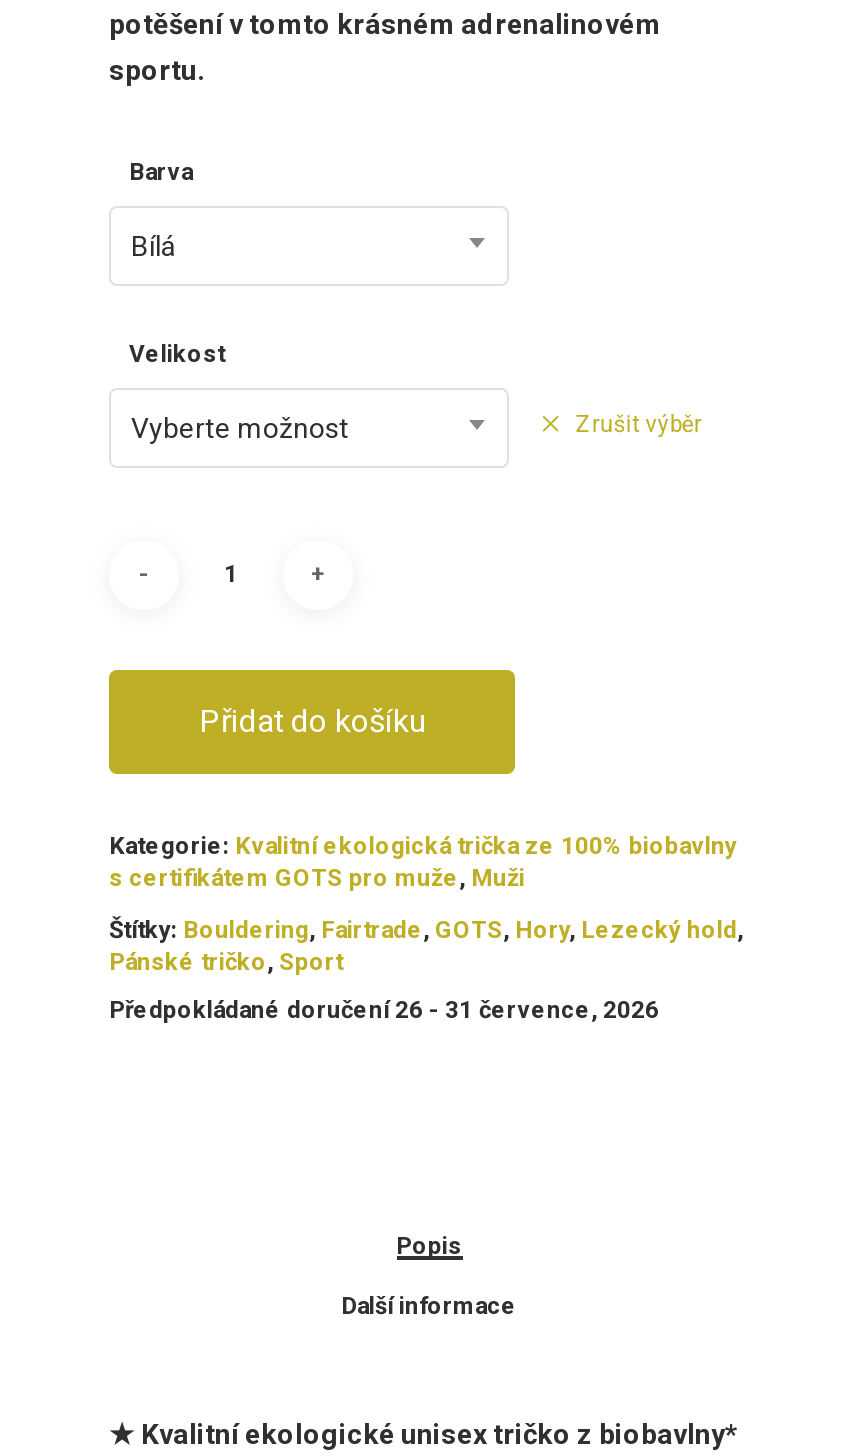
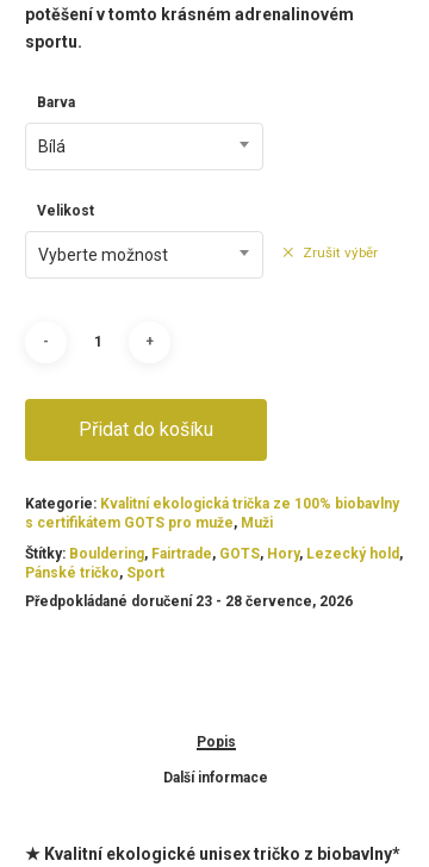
[109,995,659,1023] Předpokládané doručení 26 - 31 července, 2026 -> [25,592,353,609] Předpokládané doručení 23 - 28 července, 2026

